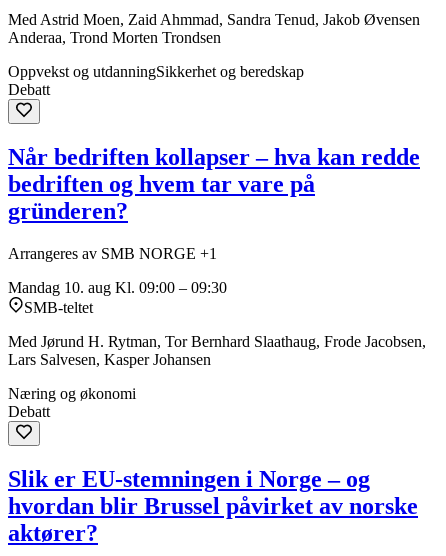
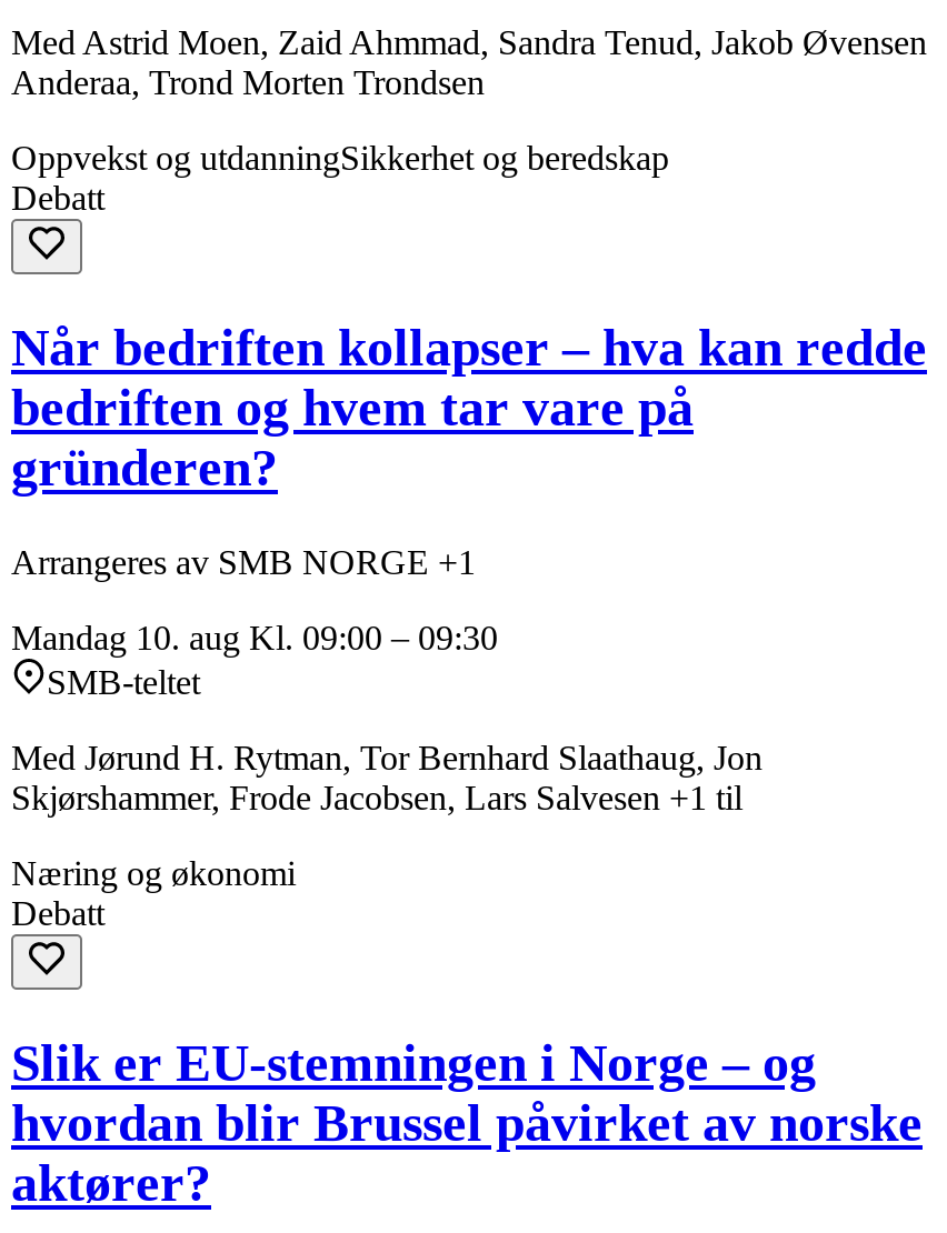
[8,333,426,368] Med Jørund H. Rytman, Tor Bernhard Slaathaug, Frode Jacobsen, | Lars Salvesen, Kasper Johansen -> [11,739,762,817] Med Jørund H. Rytman, Tor Bernhard Slaathaug, Jon | Skjørshammer, Frode Jacobsen, Lars Salvesen +1 til

